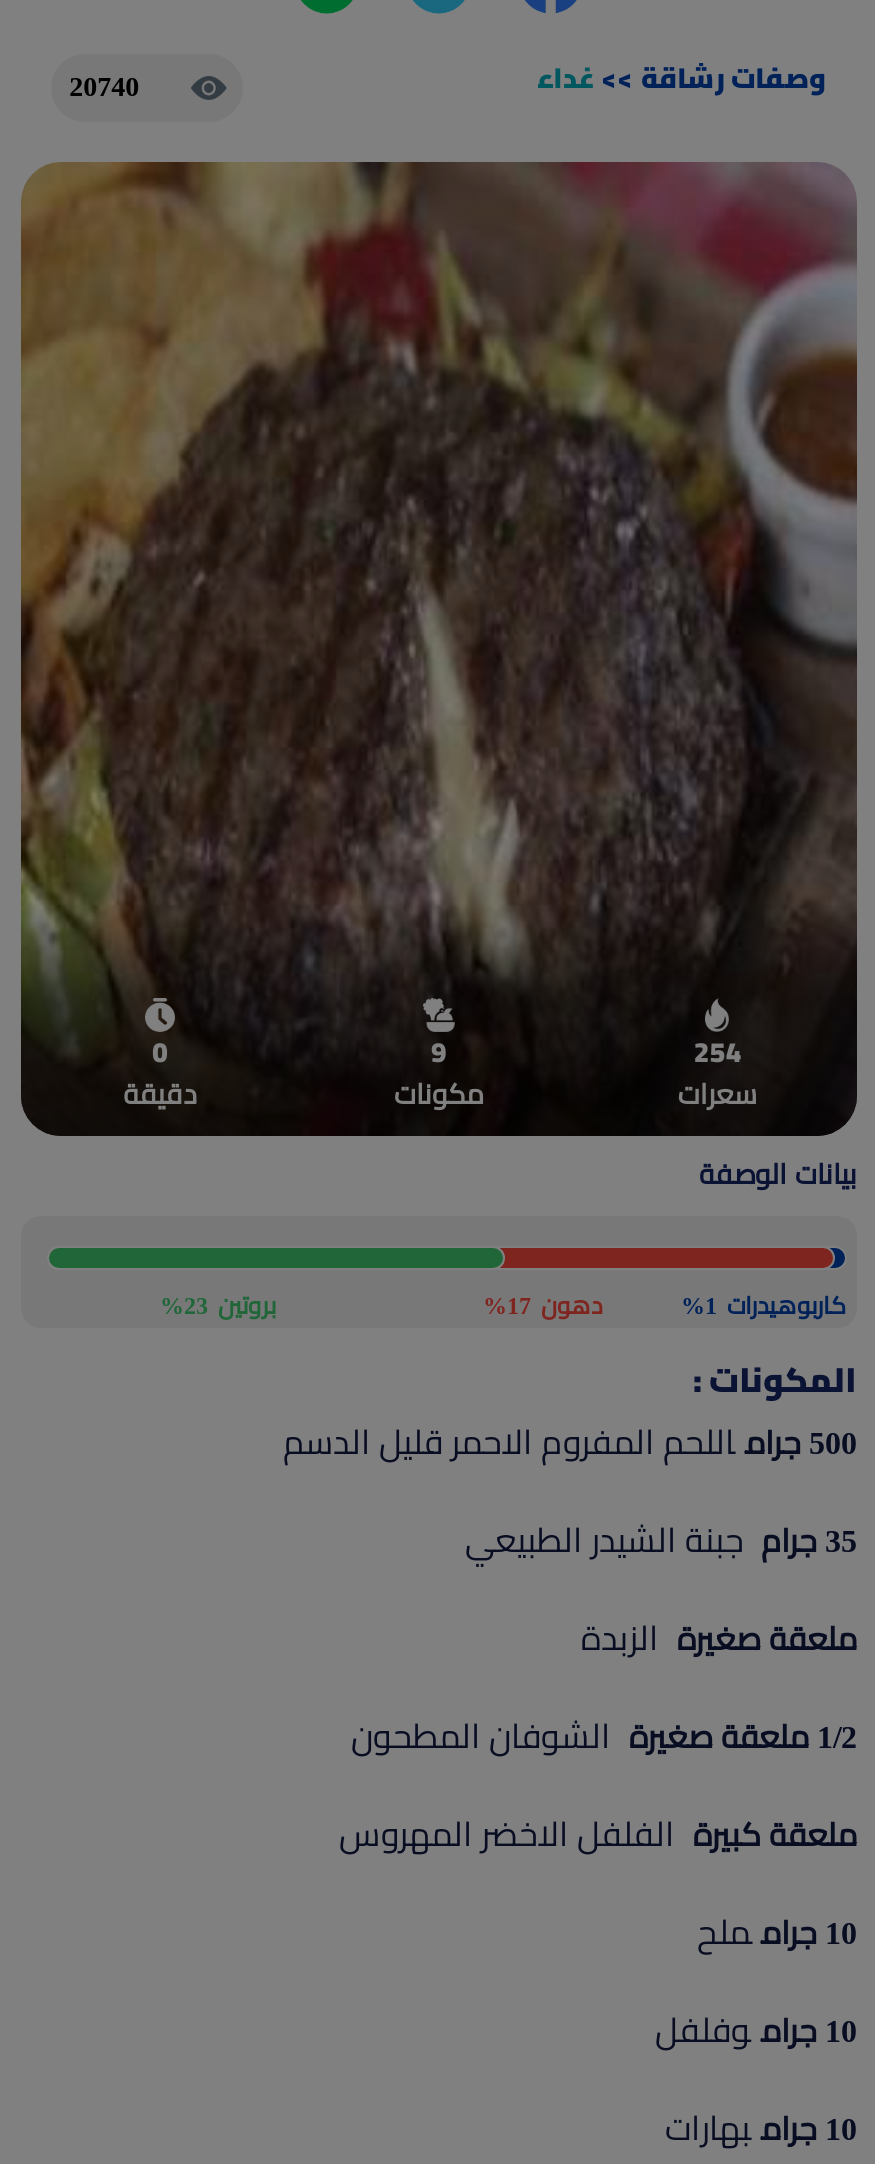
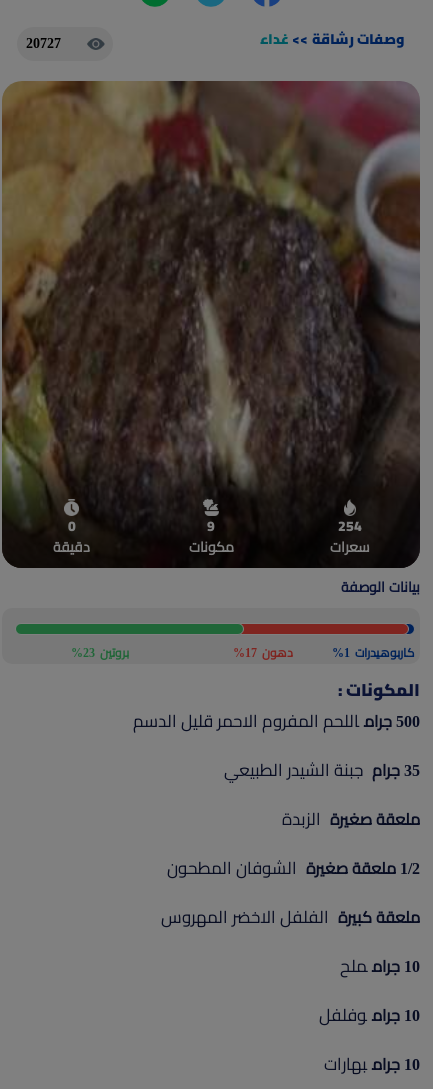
[69,72,139,102] 20740 -> [26,36,61,51] 20727

